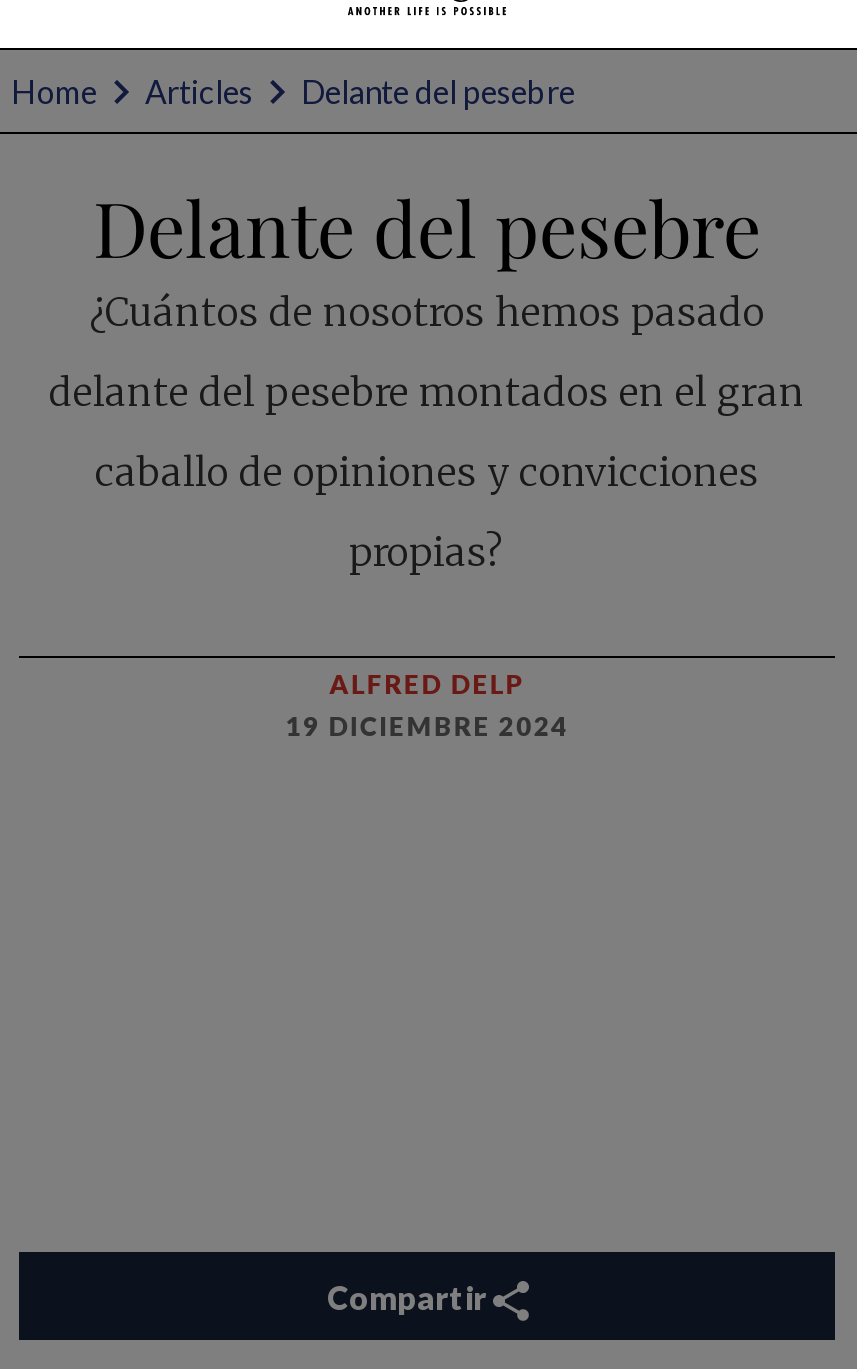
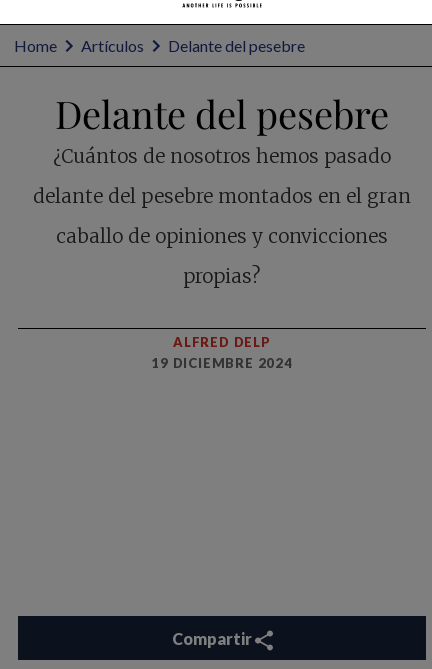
[145,72,253,110] Articles -> [81,36,144,55] Artículos

